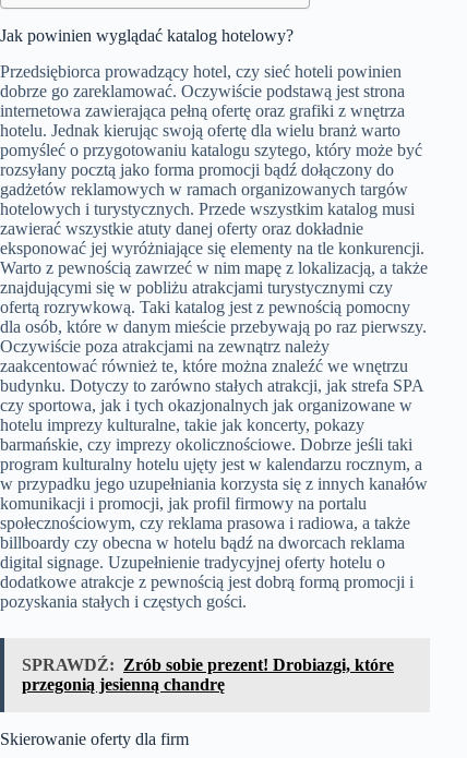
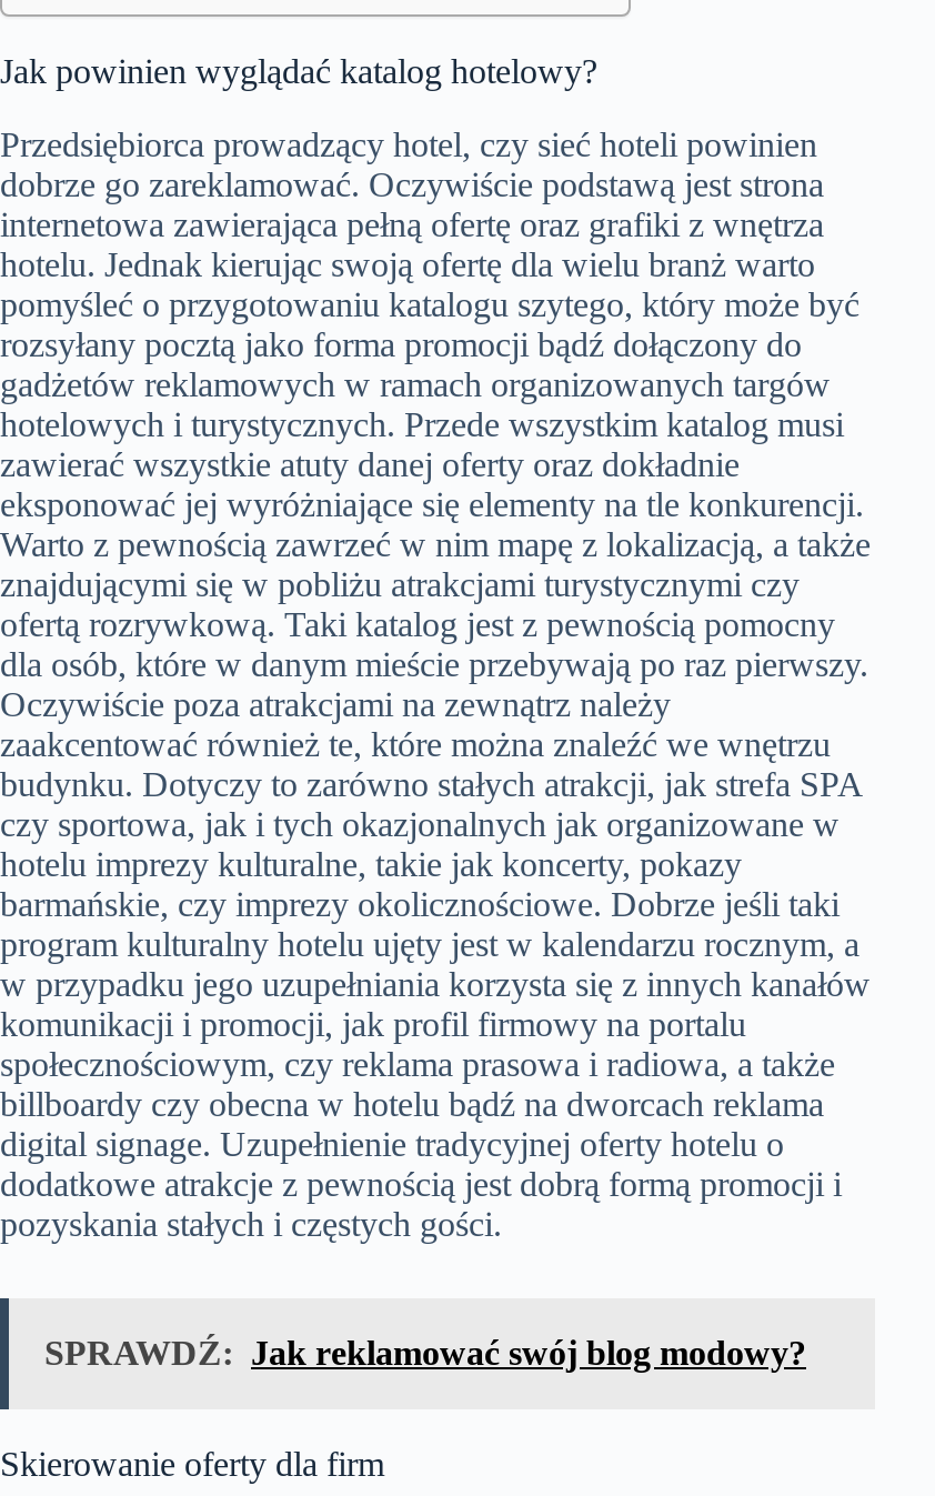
[22,655,394,693] SPRAWDŹ: Zrób sobie prezent! Drobiazgi, które | przegonią jesienną chandrę -> [44,1333,806,1371] SPRAWDŹ: Jak reklamować swój blog modowy?

